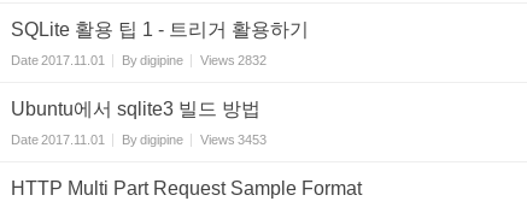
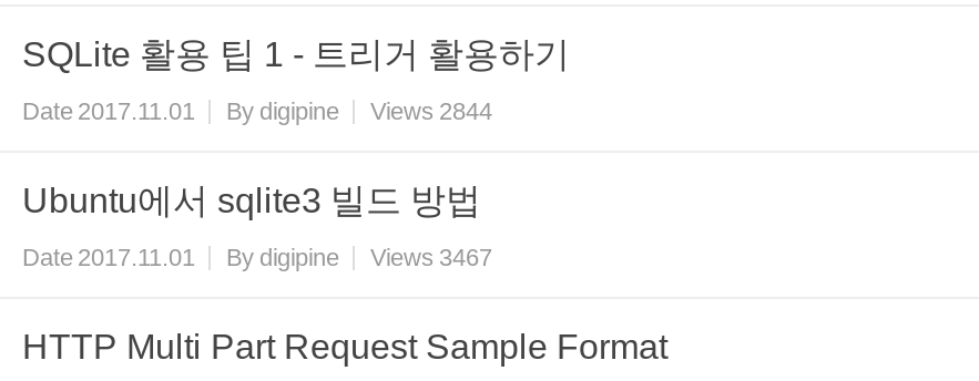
[11,53,267,67] Date 2017.11.01 By digipine Views 2832 -> [22,97,492,124] Date 2017.11.01 By digipine Views 2844
[11,132,267,147] Date 2017.11.01 By digipine Views 3453 -> [22,244,492,270] Date 2017.11.01 By digipine Views 3467

